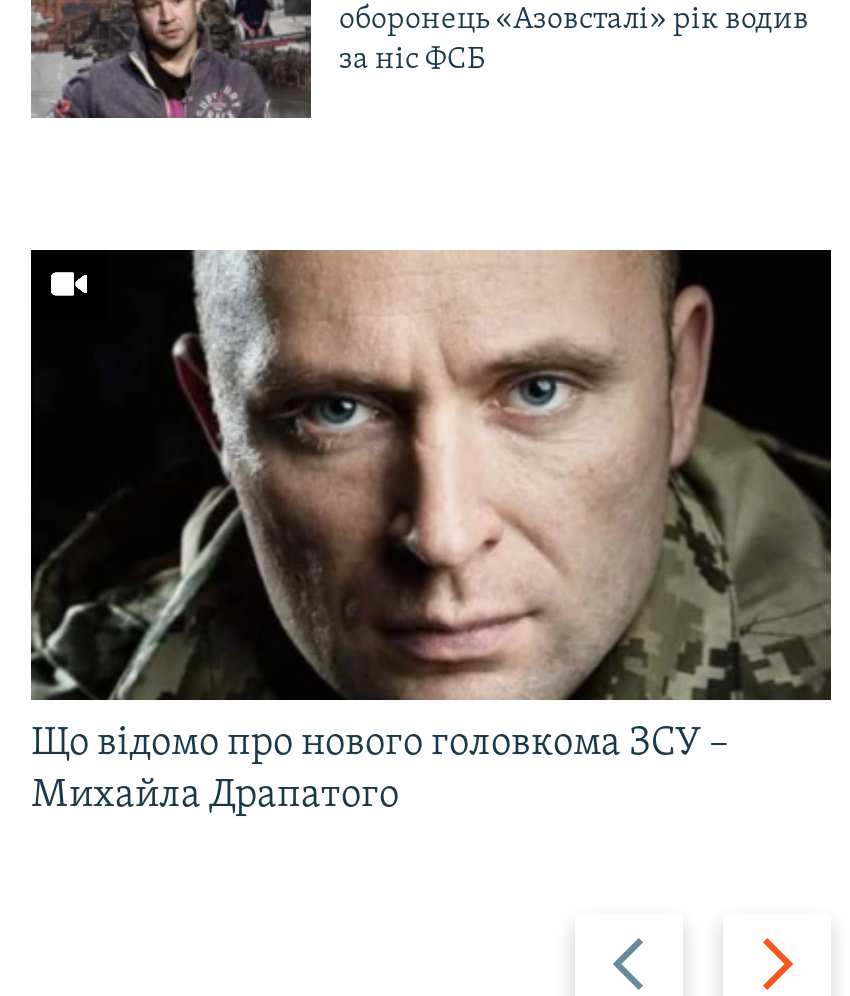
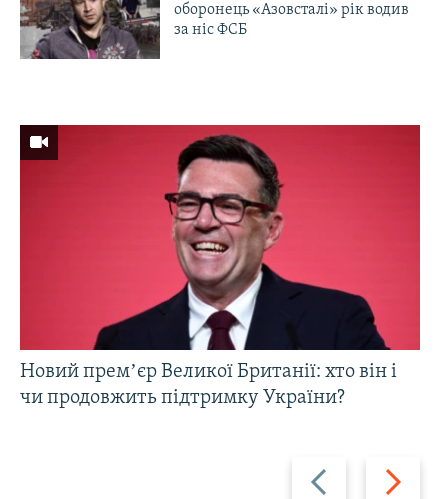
[29,248,833,816] [image] | Що відомо про нового головкома ЗСУ – | Михайла Драпатого -> [19,124,421,408] [image] | Новий премʼєр Великої Британії: хто він і | чи продовжить підтримку України?

